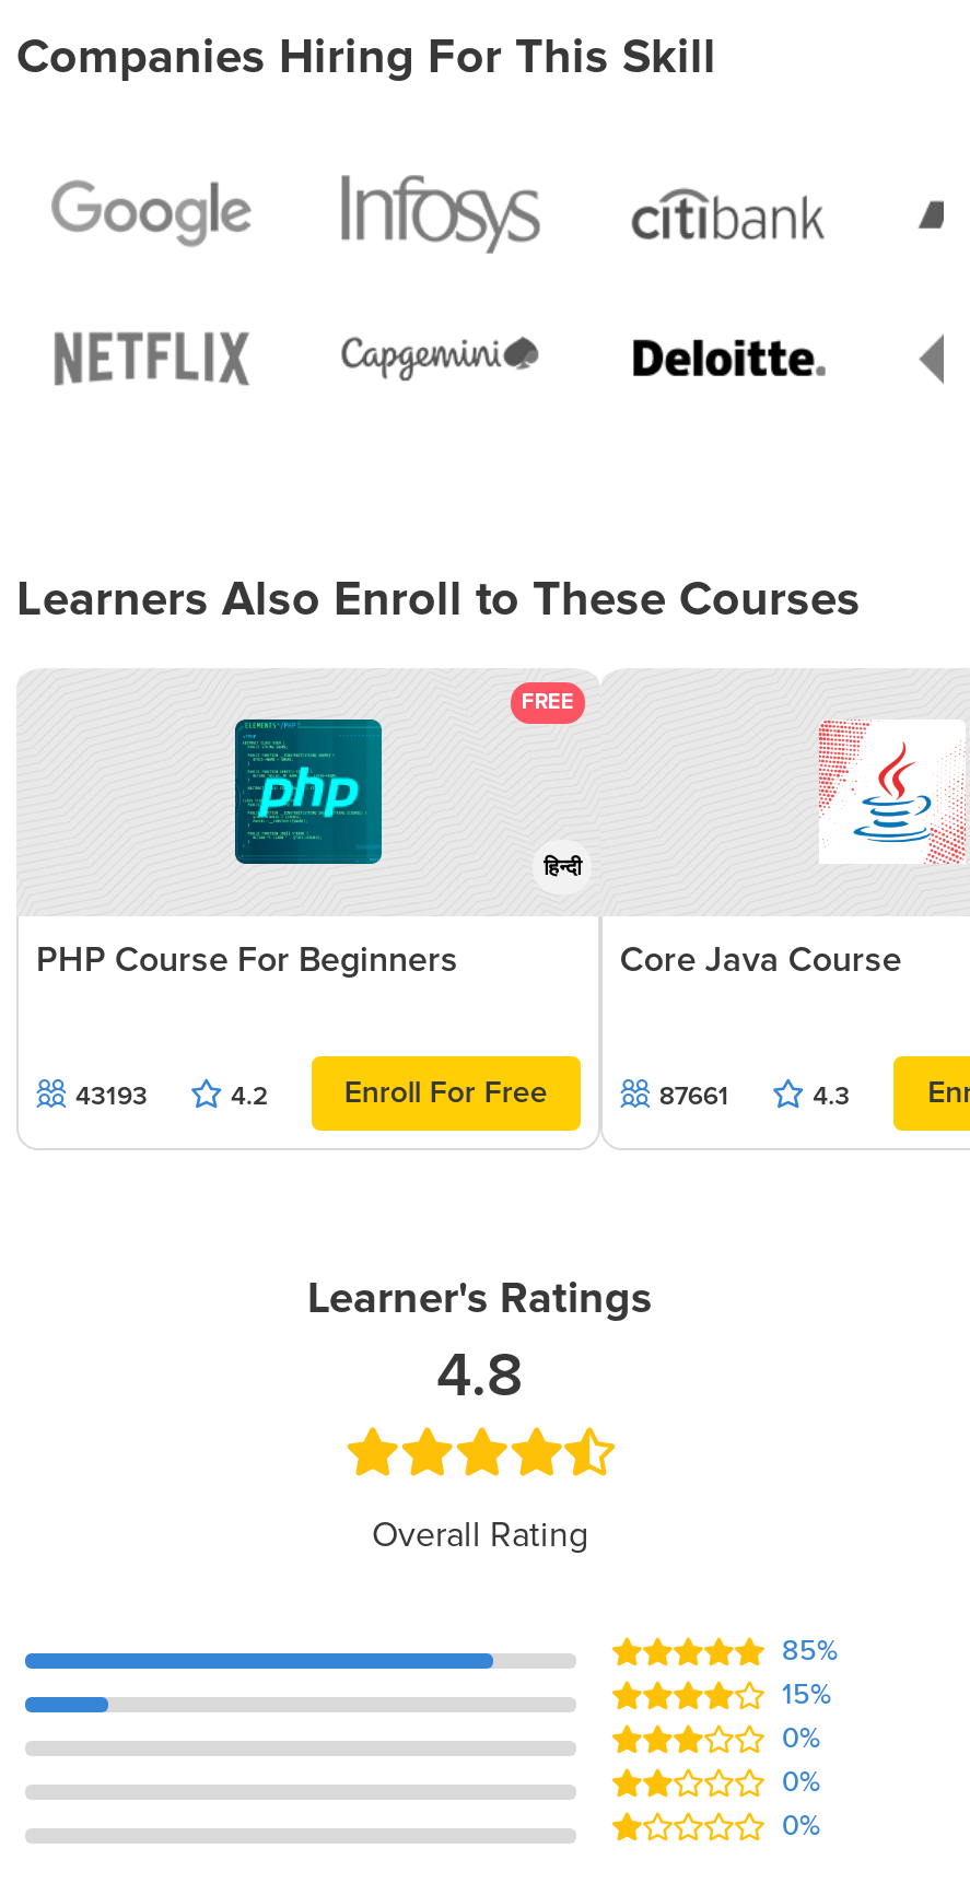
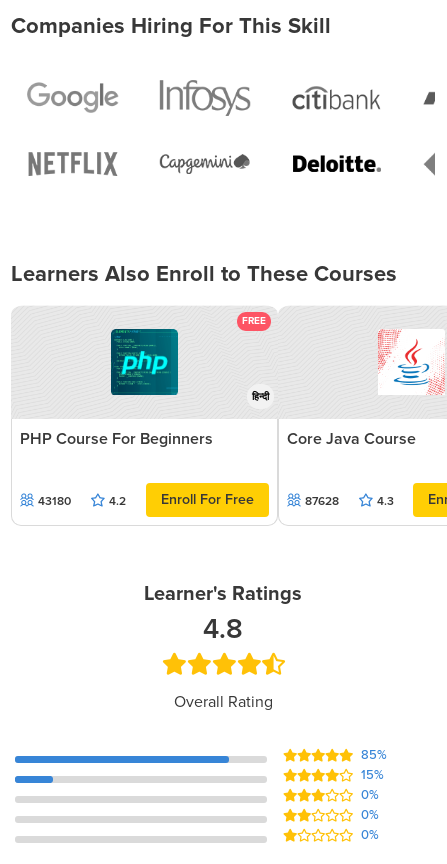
[75,1081,148,1114] 43193 -> [38,494,71,509] 43180
[659,1081,729,1114] 87661 -> [305,494,339,509] 87628

